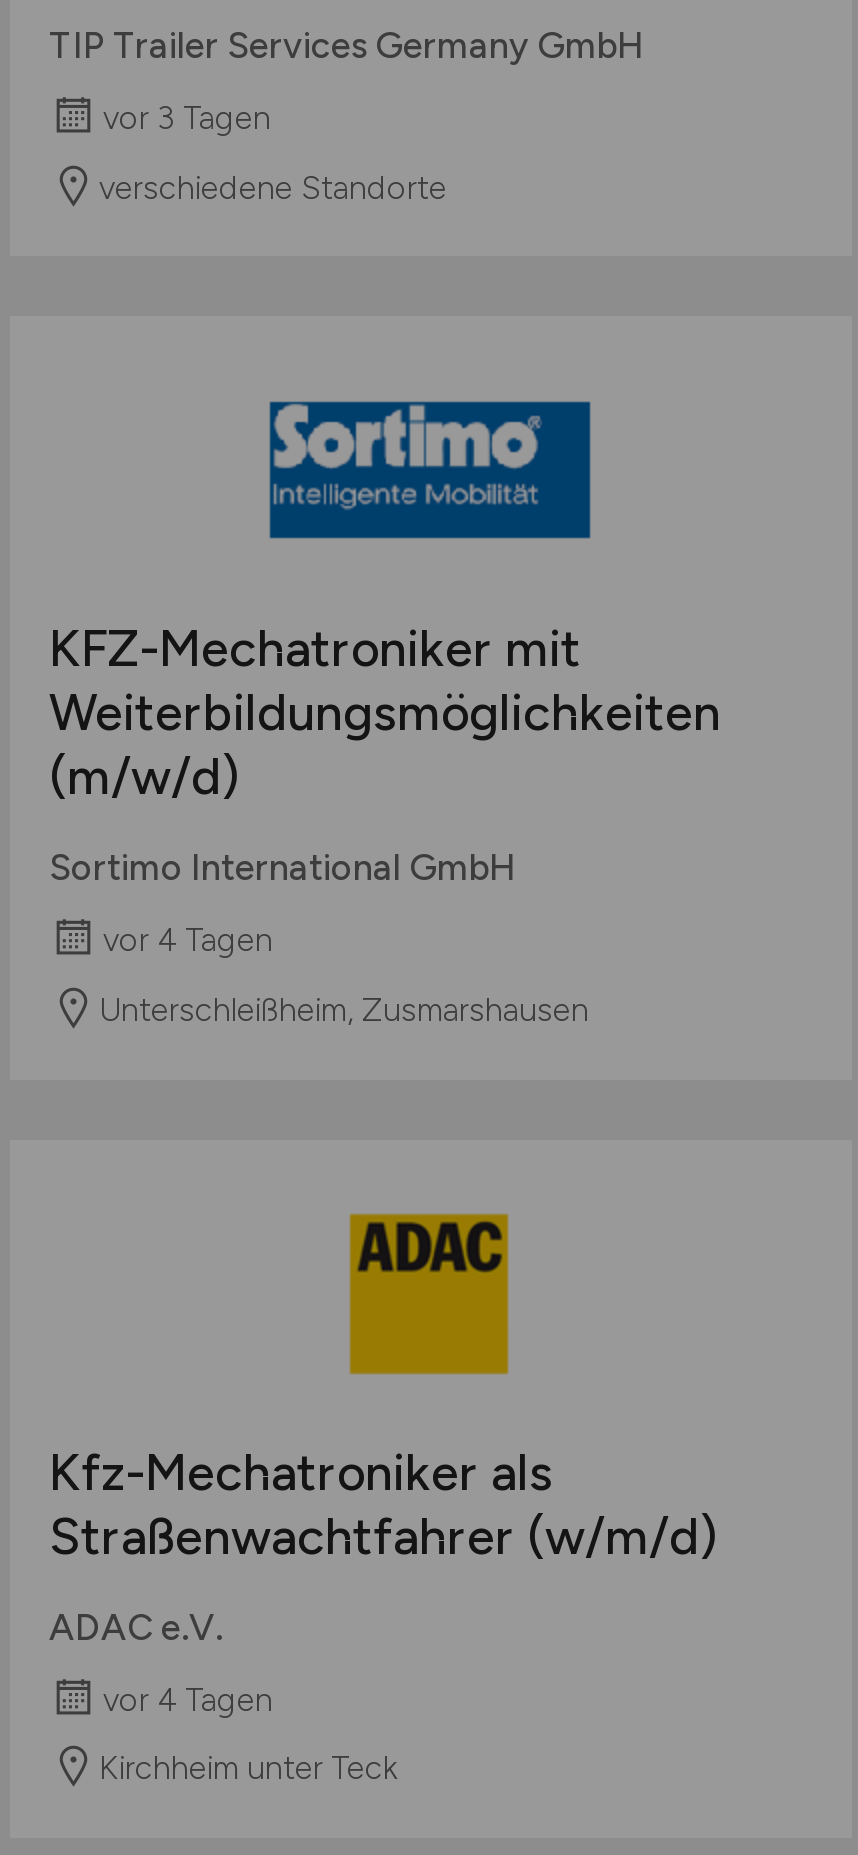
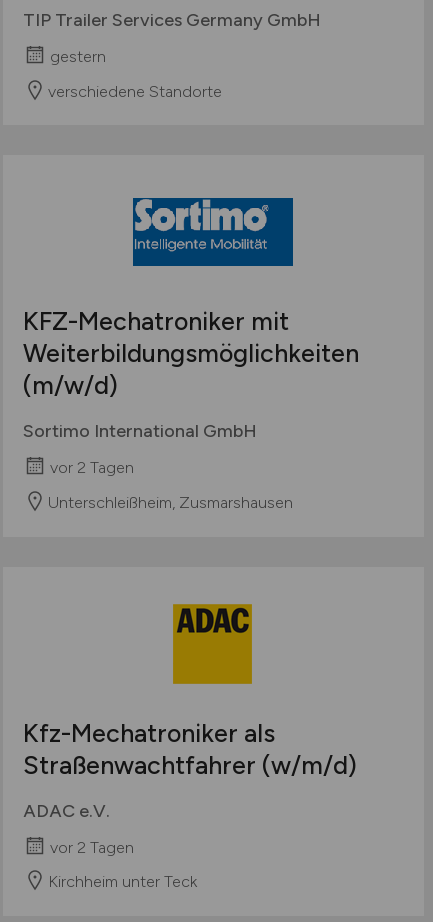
[103,100,271,138] vor 3 Tagen -> [49,47,105,66] gestern
[103,922,273,960] vor 4 Tagen -> [49,458,133,477] vor 2 Tagen
[103,1680,273,1718] vor 4 Tagen -> [49,837,133,856] vor 2 Tagen

